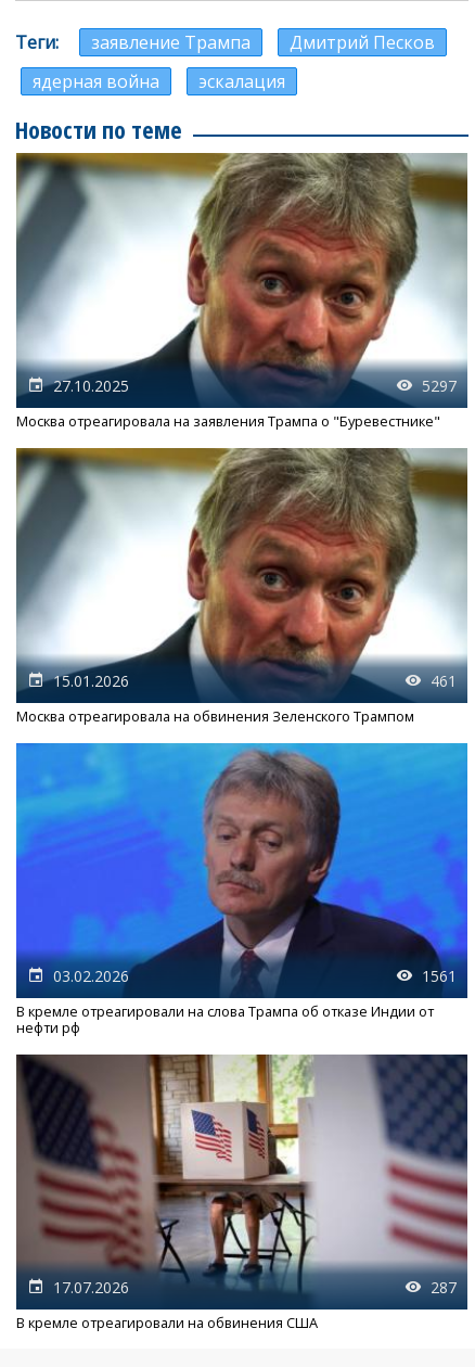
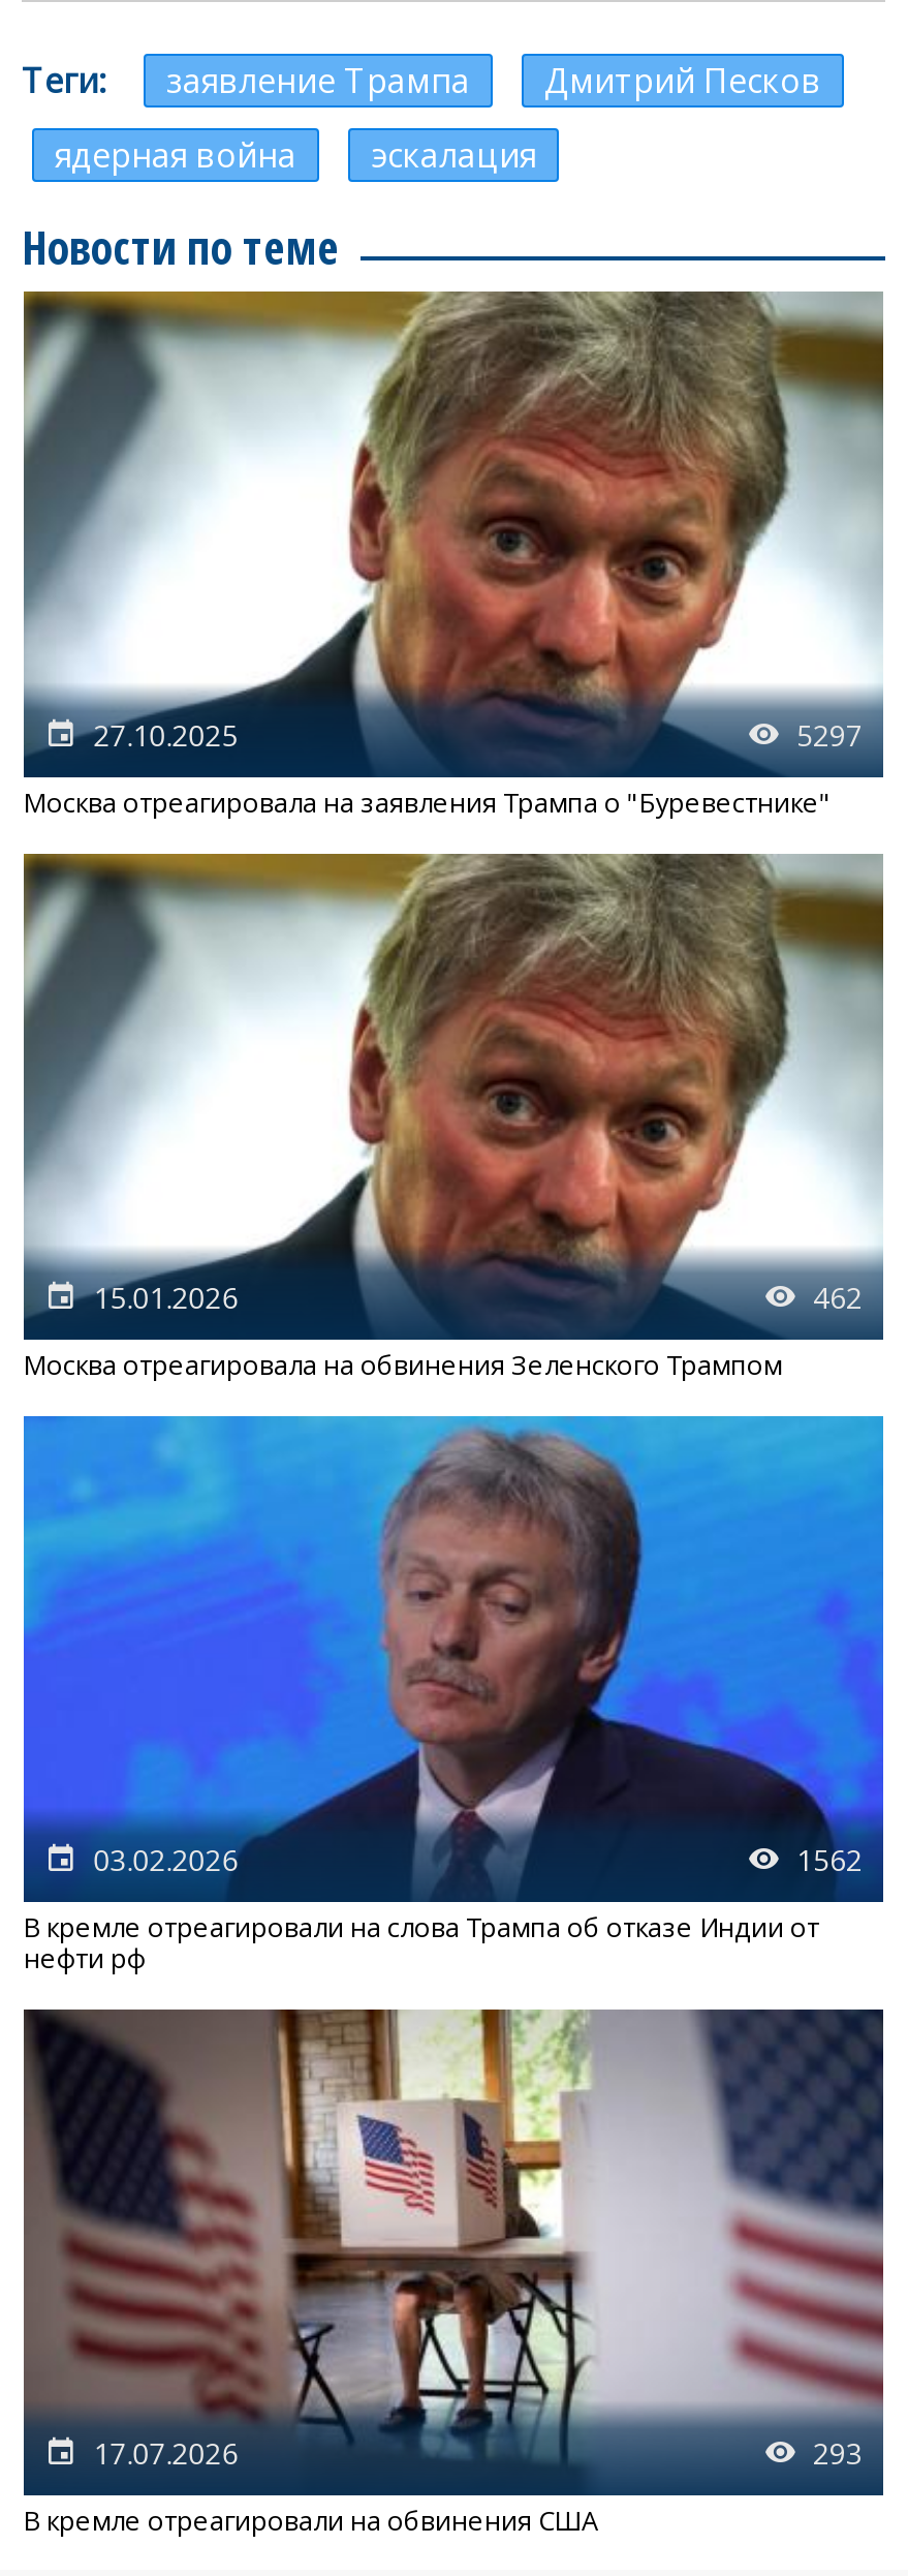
[431,670,457,691] 461 -> [813,1278,863,1317] 462
[422,966,457,986] 1561 -> [796,1840,863,1879] 1562
[431,1277,457,1298] 287 -> [813,2433,863,2473] 293

